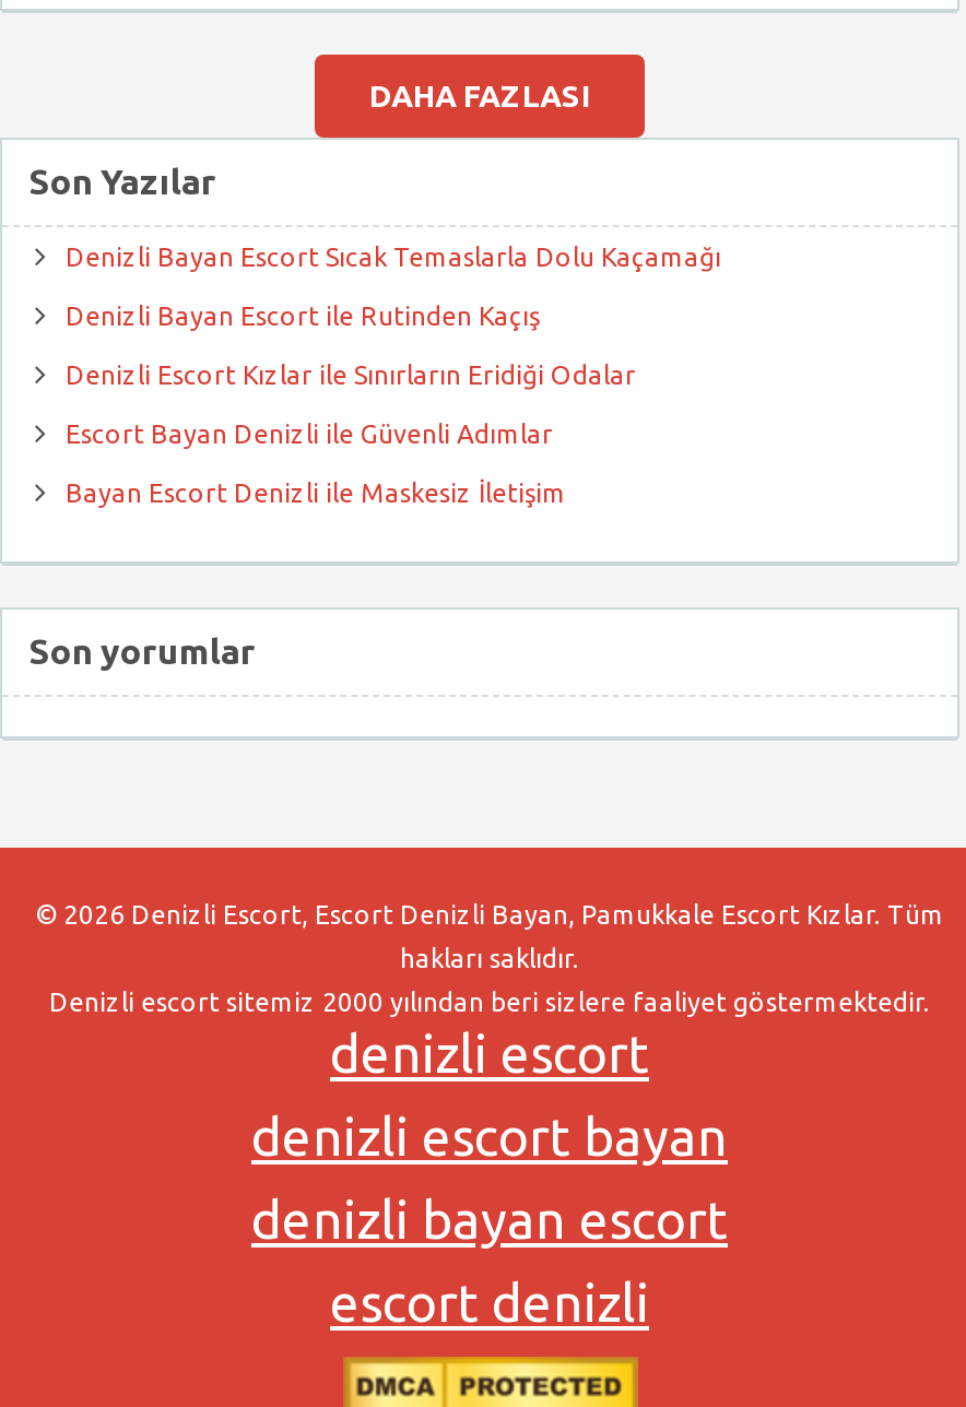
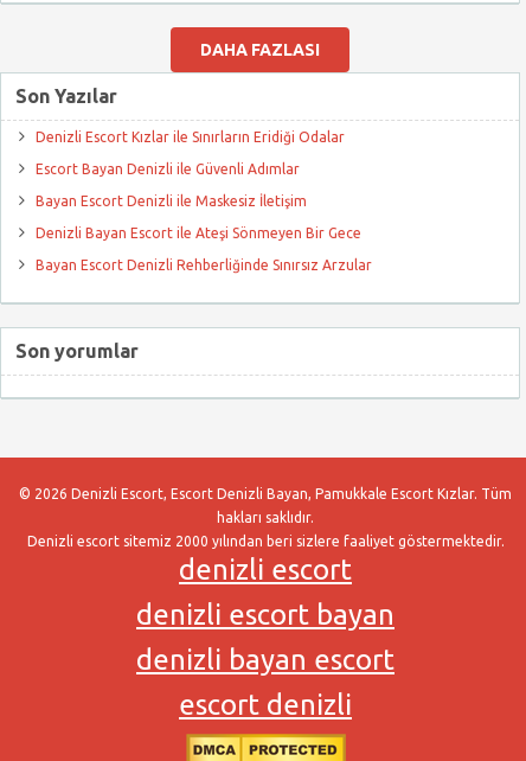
[66,243,721,330] Denizli Bayan Escort Sıcak Temaslarla Dolu Kaçamağı | Denizli Bayan Escort ile Rutinden Kaçış -> none
moved [66,360,636,507] -> [36,129,345,209]: Denizli Escort Kızlar ile Sınırların Eridiği Odalar | Escort Bayan Denizli ile Güvenli Adımlar | Bayan Escort Denizli ile Maskesiz İletişim
none -> [36,225,372,273] Denizli Bayan Escort ile Ateşi Sönmeyen Bir Gece | Bayan Escort Denizli Rehberliğinde Sınırsız Arzular

